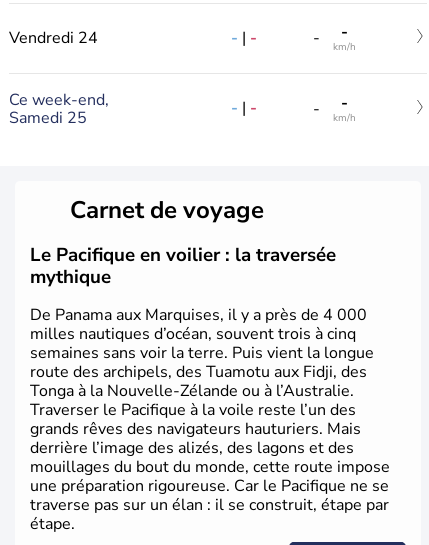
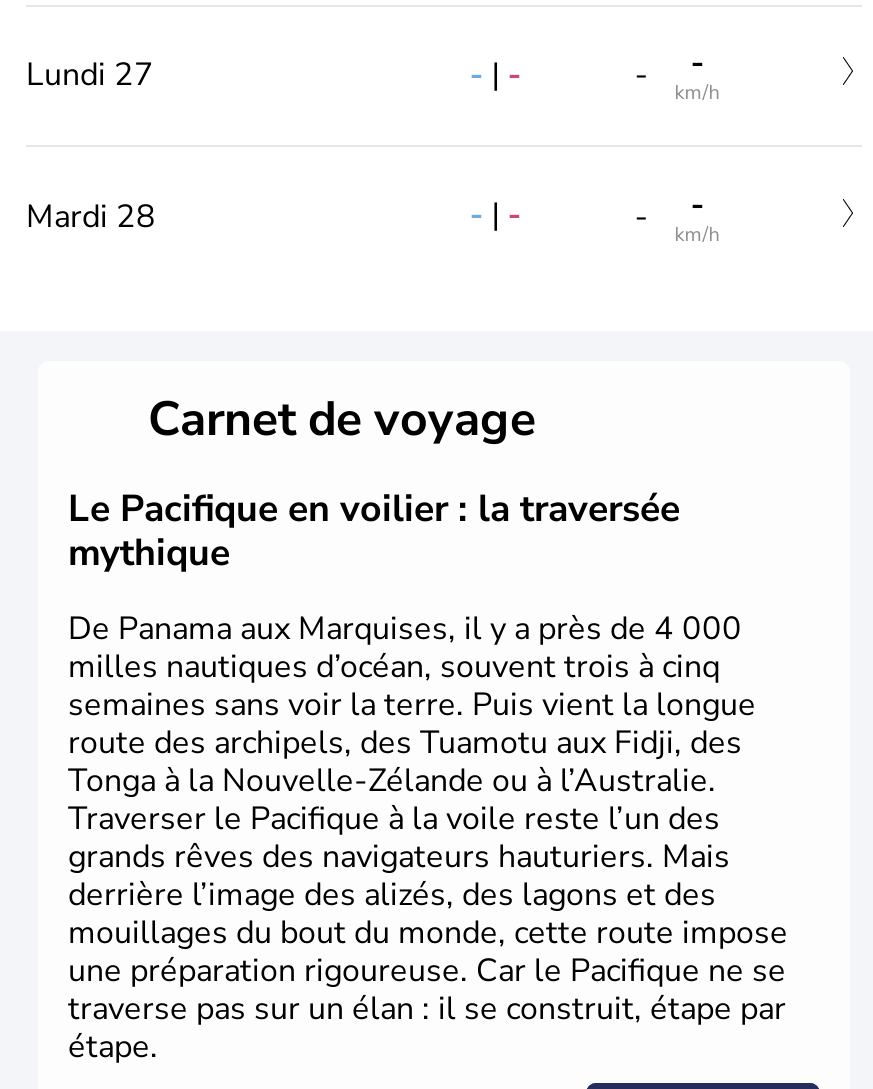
[9,27,98,49] Vendredi 24 -> [26,54,154,98] Lundi 27
[9,89,109,129] Ce week-end, | Samedi 25 -> [26,195,156,239] Mardi 28

